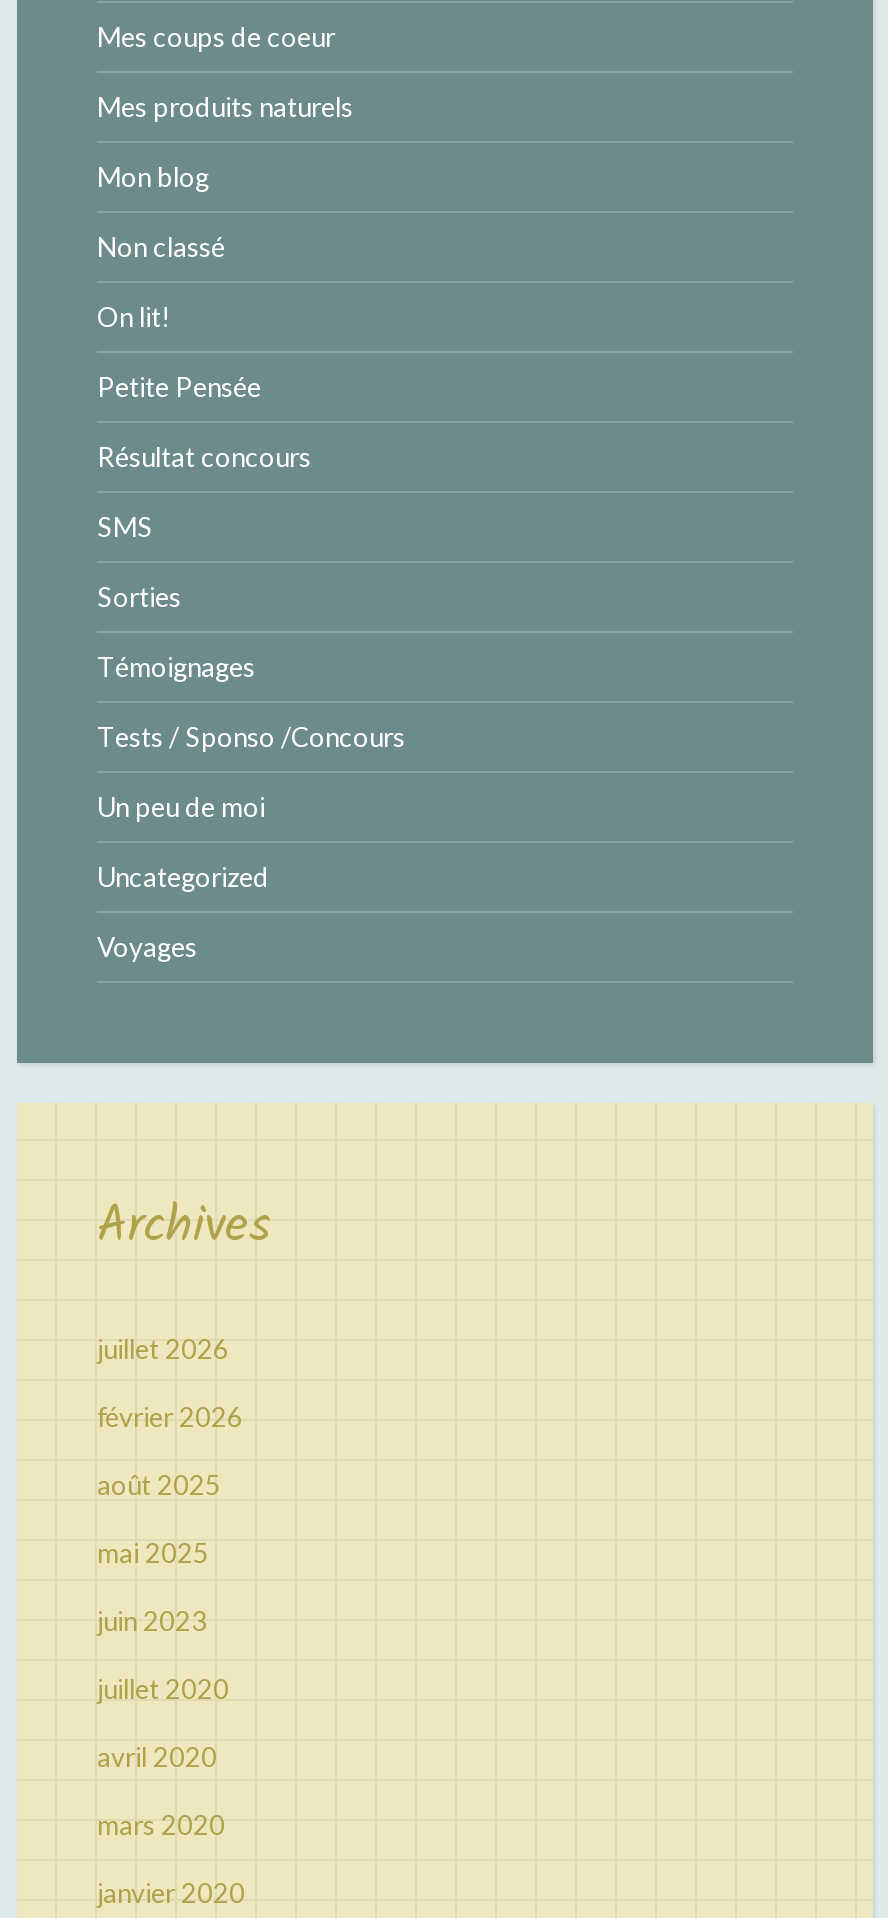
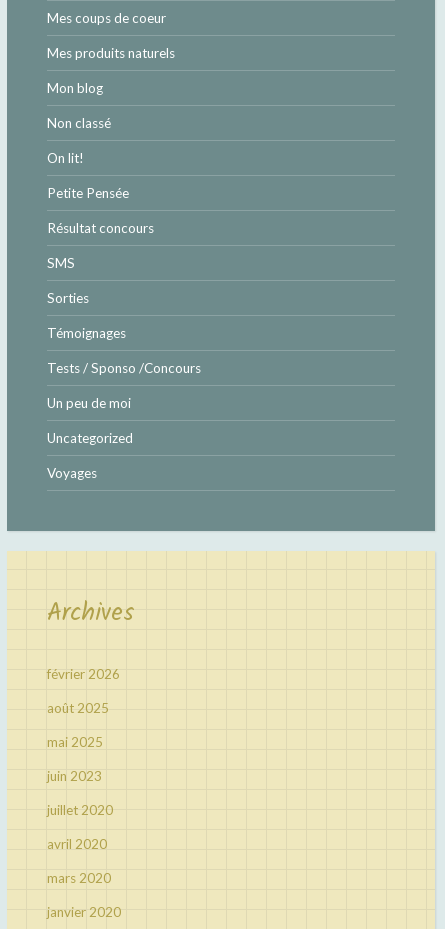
[97,1332,229,1364] juillet 2026 -> none

